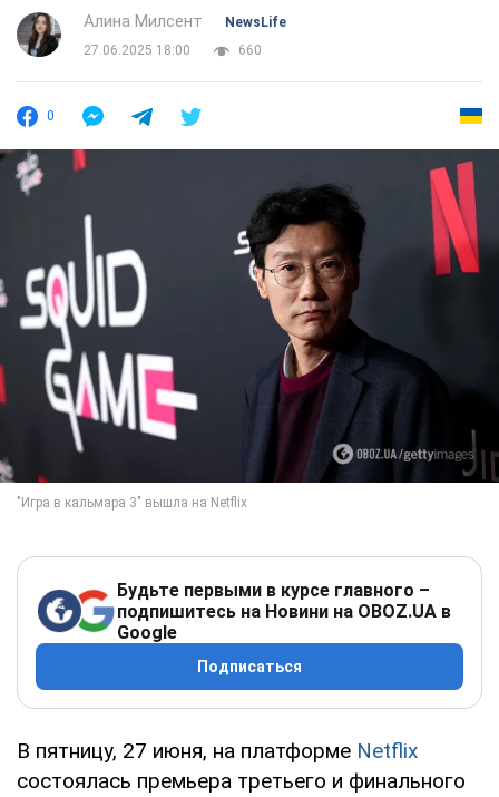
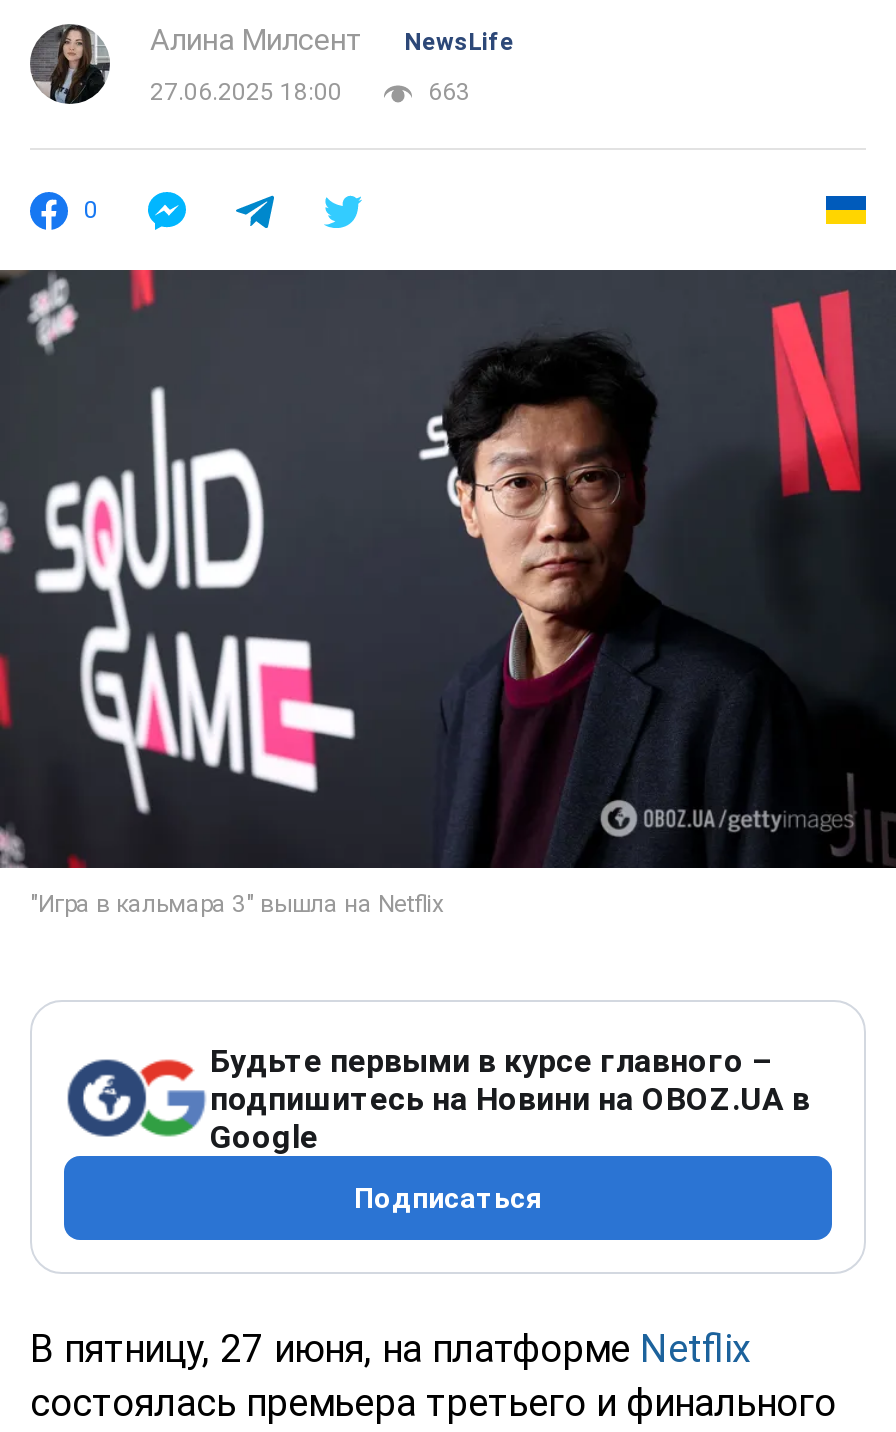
[238,42,262,58] 660 -> [428,78,470,106] 663

